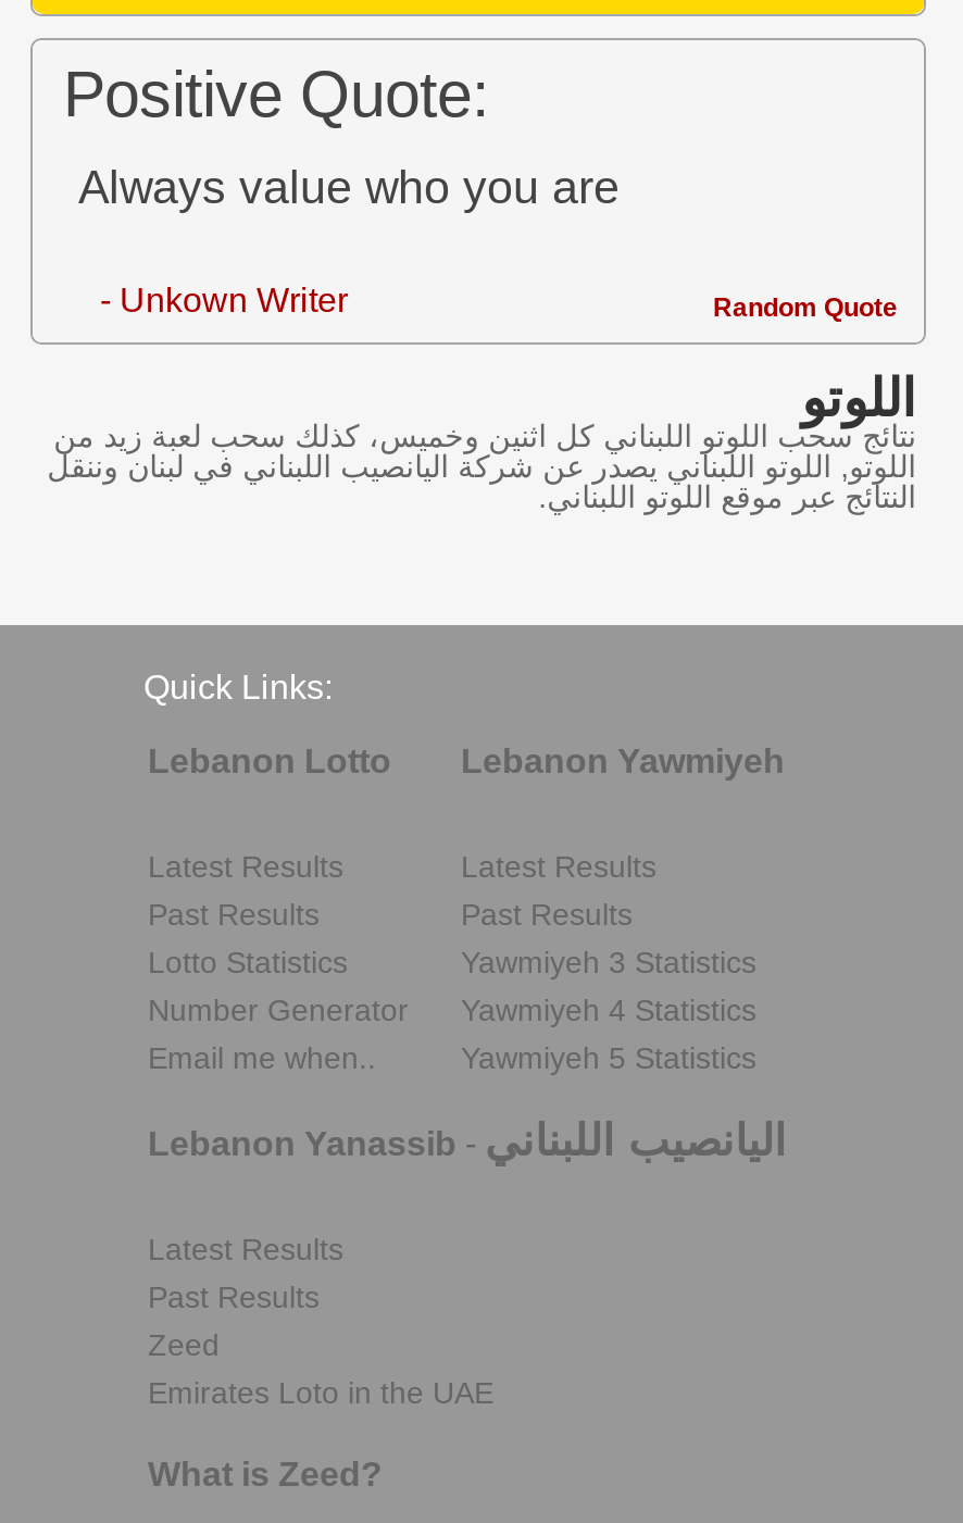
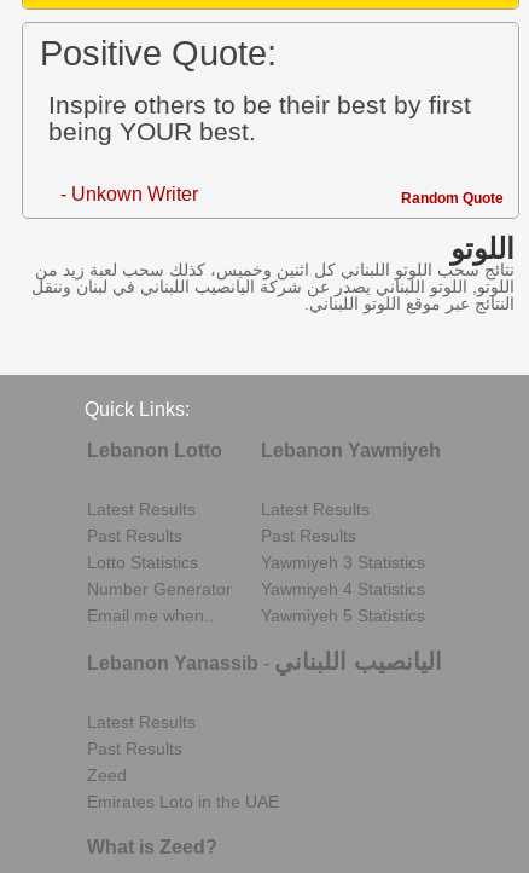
[78,162,620,214] Always value who you are -> [48,91,471,146] Inspire others to be their best by first | being YOUR best.

